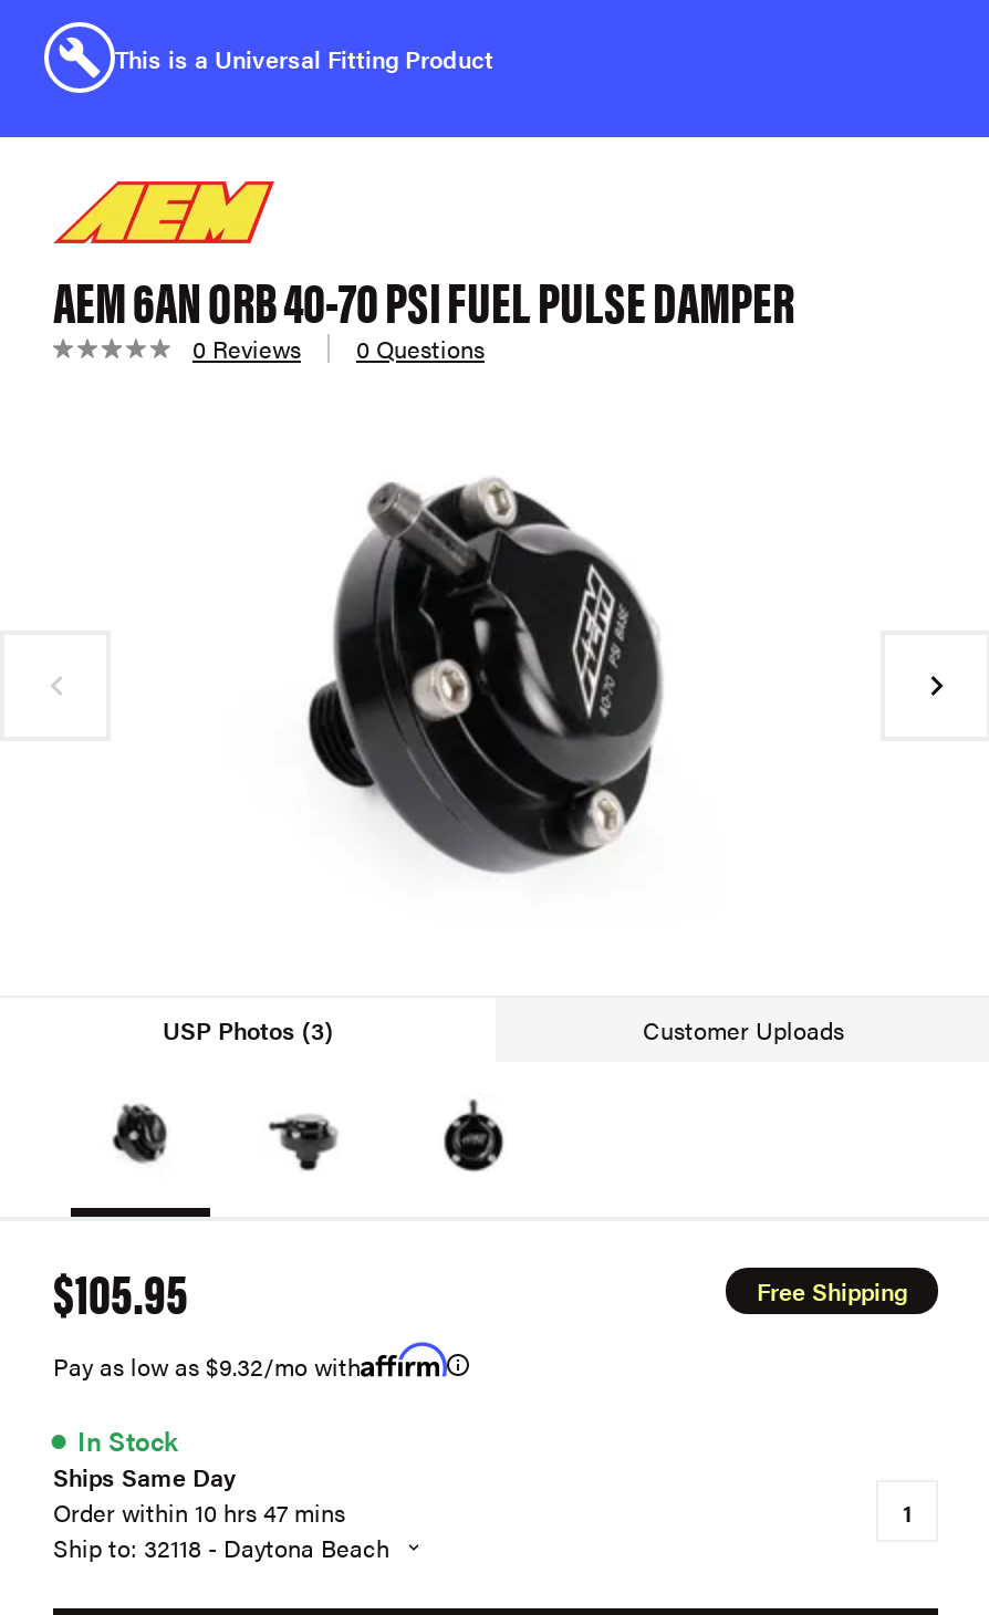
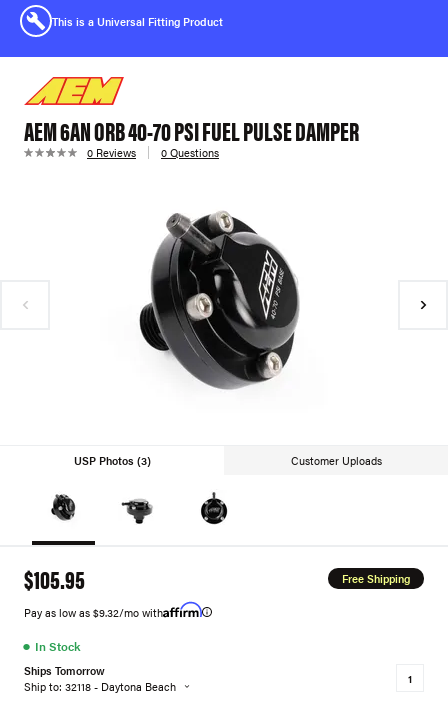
[53,1459,345,1528] Ships Same Day | Order within 10 hrs 47 mins -> [24,662,105,677] Ships Tomorrow

